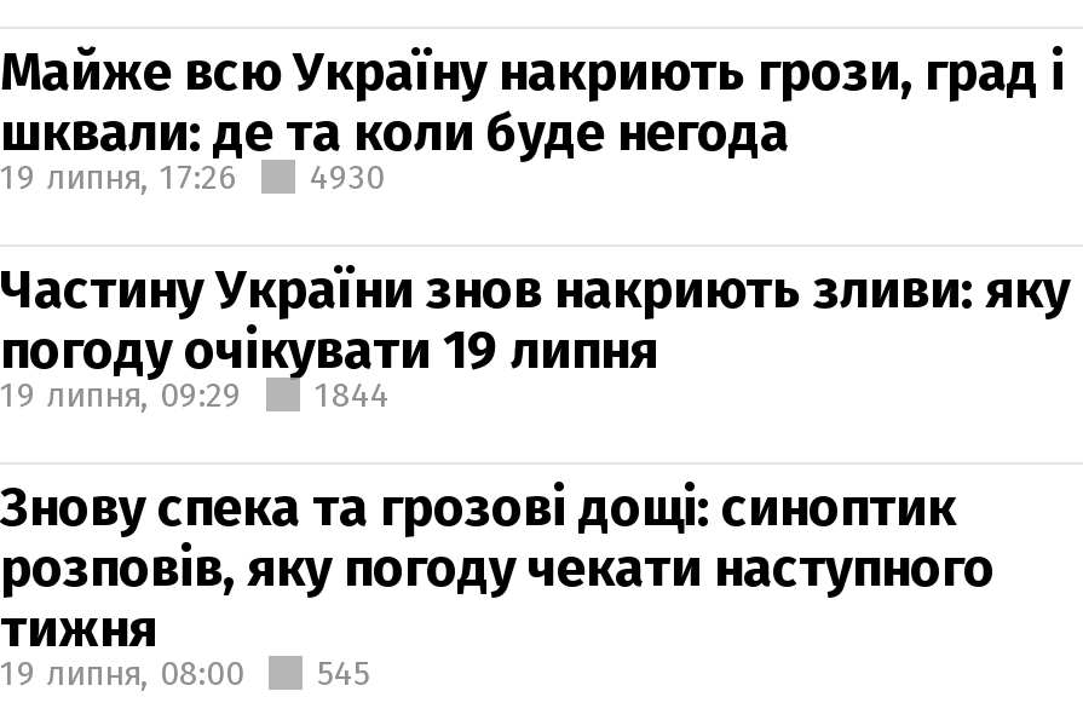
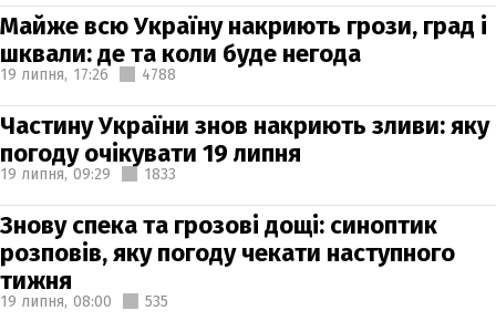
[0,156,385,197] 19 липня, 17:26 4930 -> [0,65,176,84] 19 липня, 17:26 4788
[0,374,390,415] 19 липня, 09:29 1844 -> [0,164,176,183] 19 липня, 09:29 1833
[0,652,370,693] 19 липня, 08:00 545 -> [0,292,168,310] 19 липня, 08:00 535

